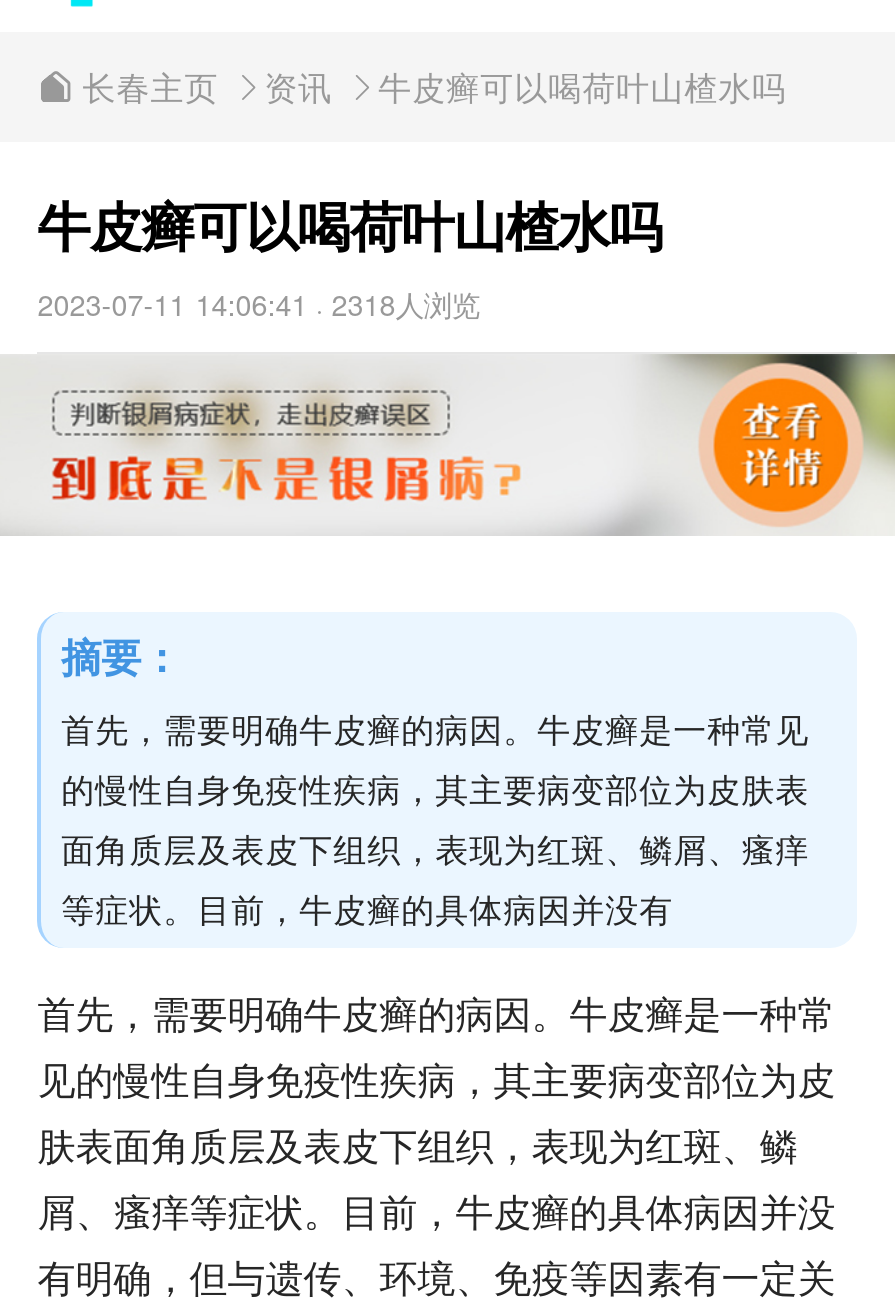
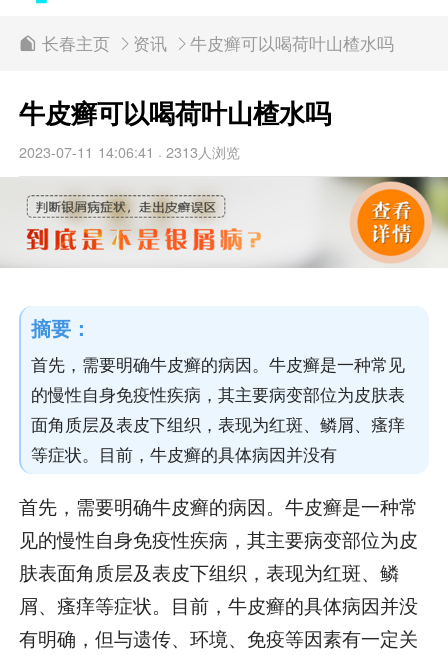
[37,283,479,328] 2023-07-11 14:06:41 · 2318人浏览 -> [19,142,240,164] 2023-07-11 14:06:41 · 2313人浏览

